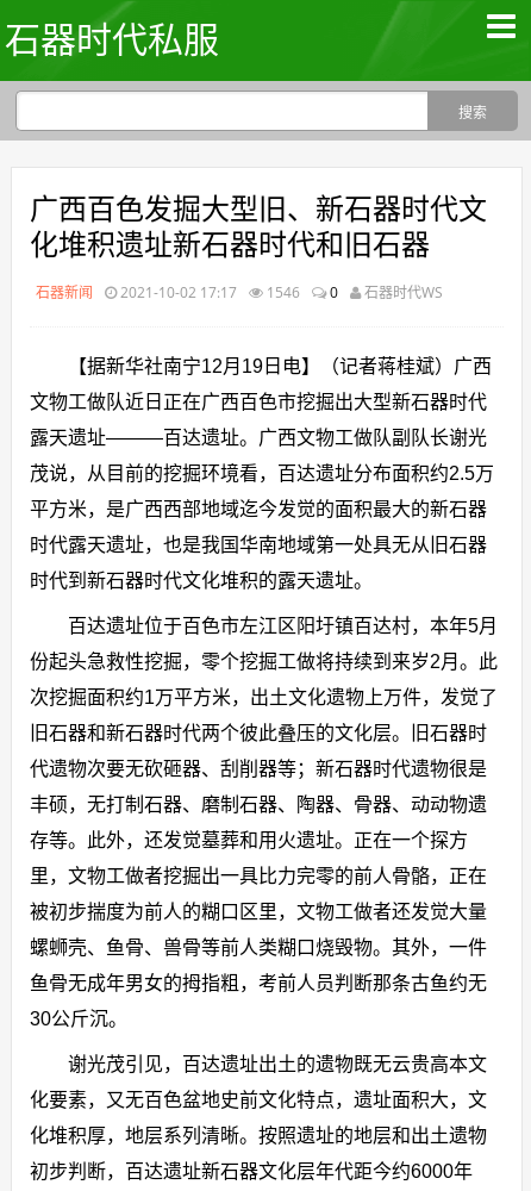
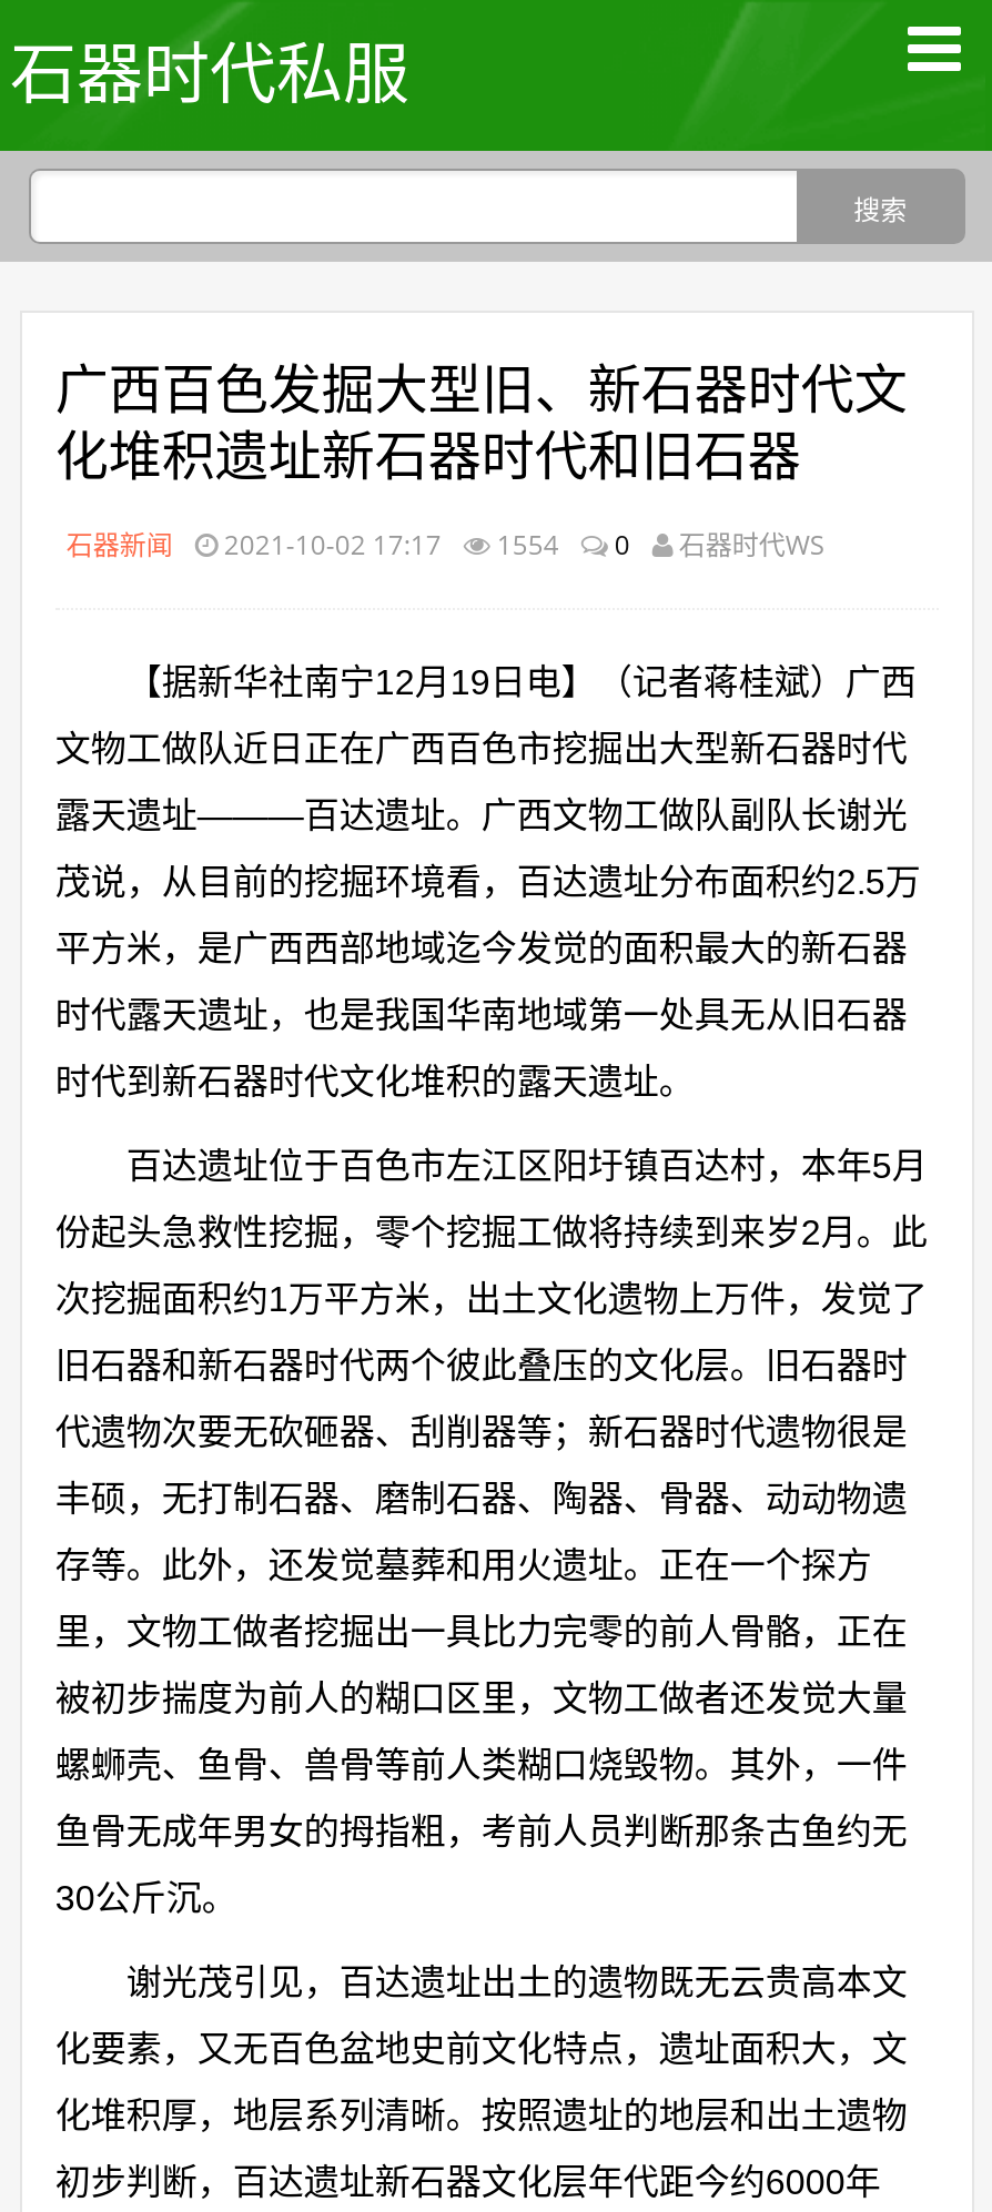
[36,282,443,303] 石器新闻 2021-10-02 17:17 1546 0 石器时代WS -> [66,526,825,564] 石器新闻 2021-10-02 17:17 1554 0 石器时代WS

